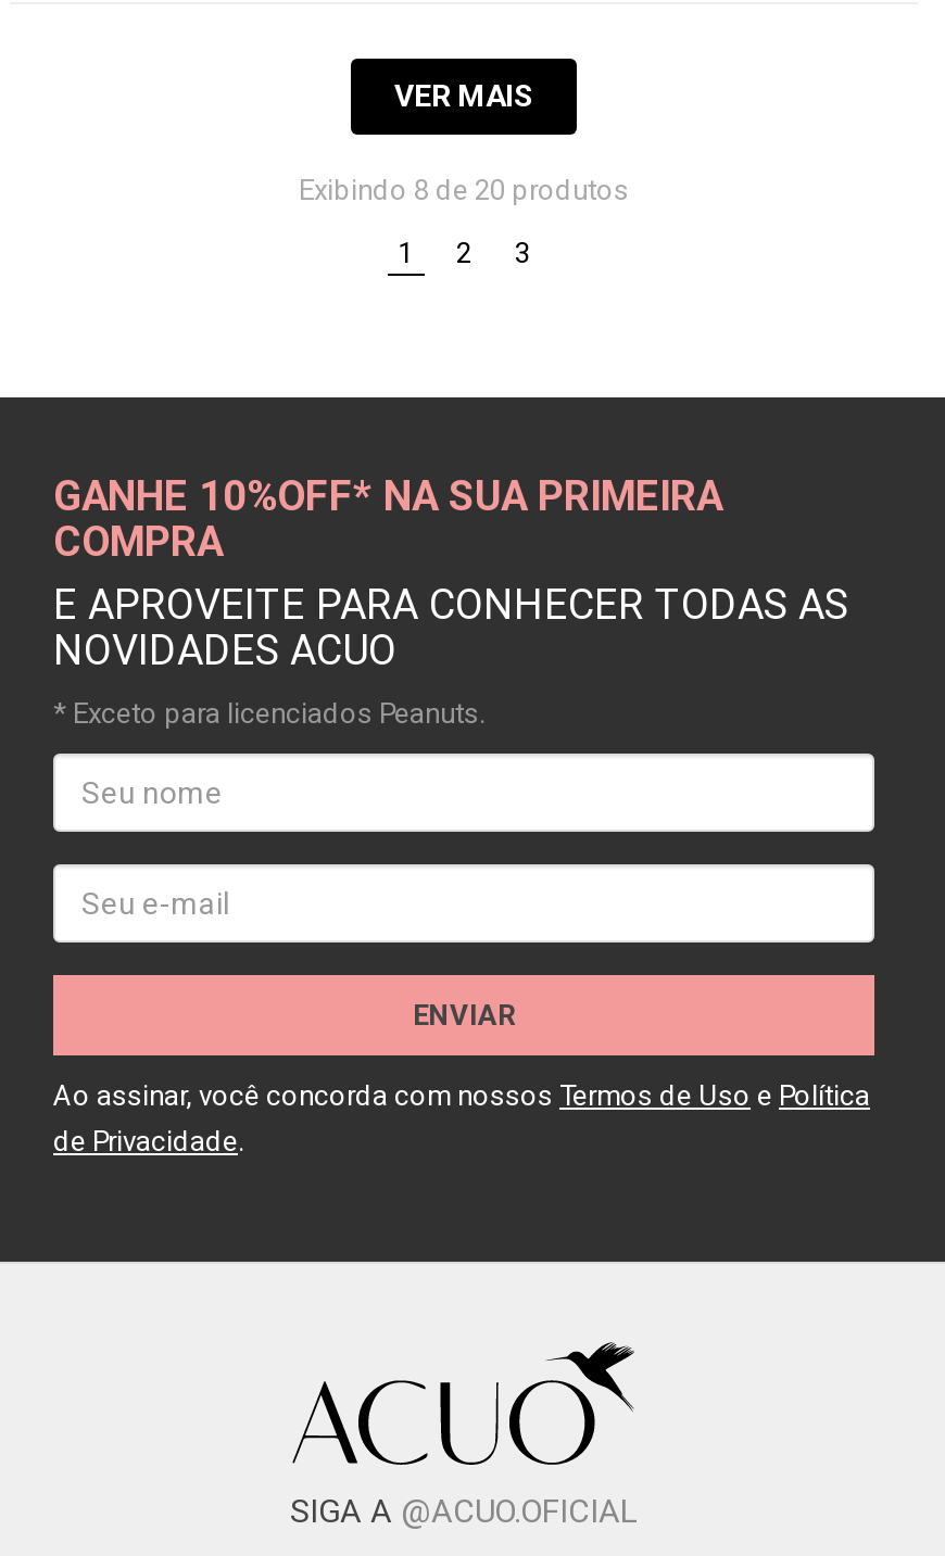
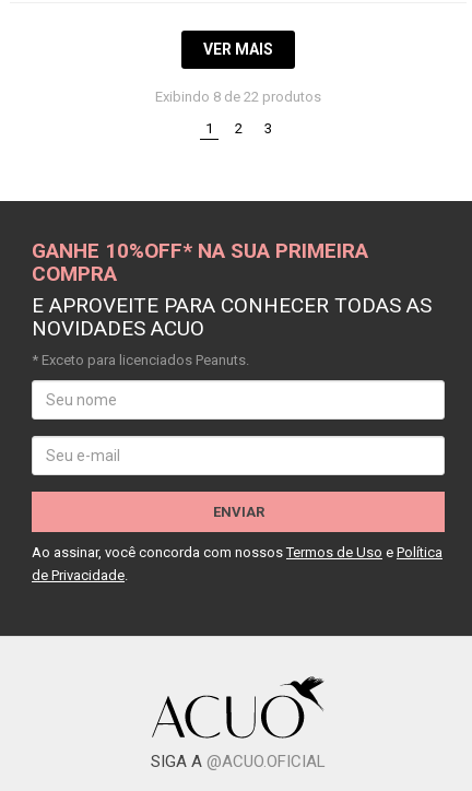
[299,173,629,205] Exibindo 8 de 20 produtos -> [155,88,321,105] Exibindo 8 de 22 produtos

